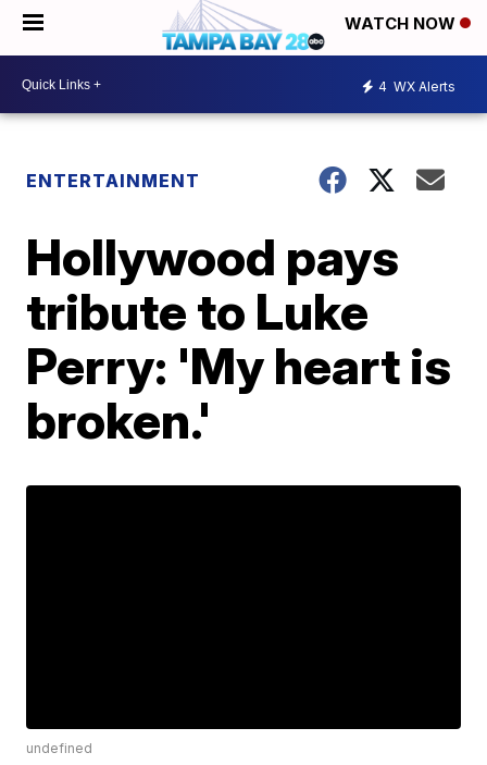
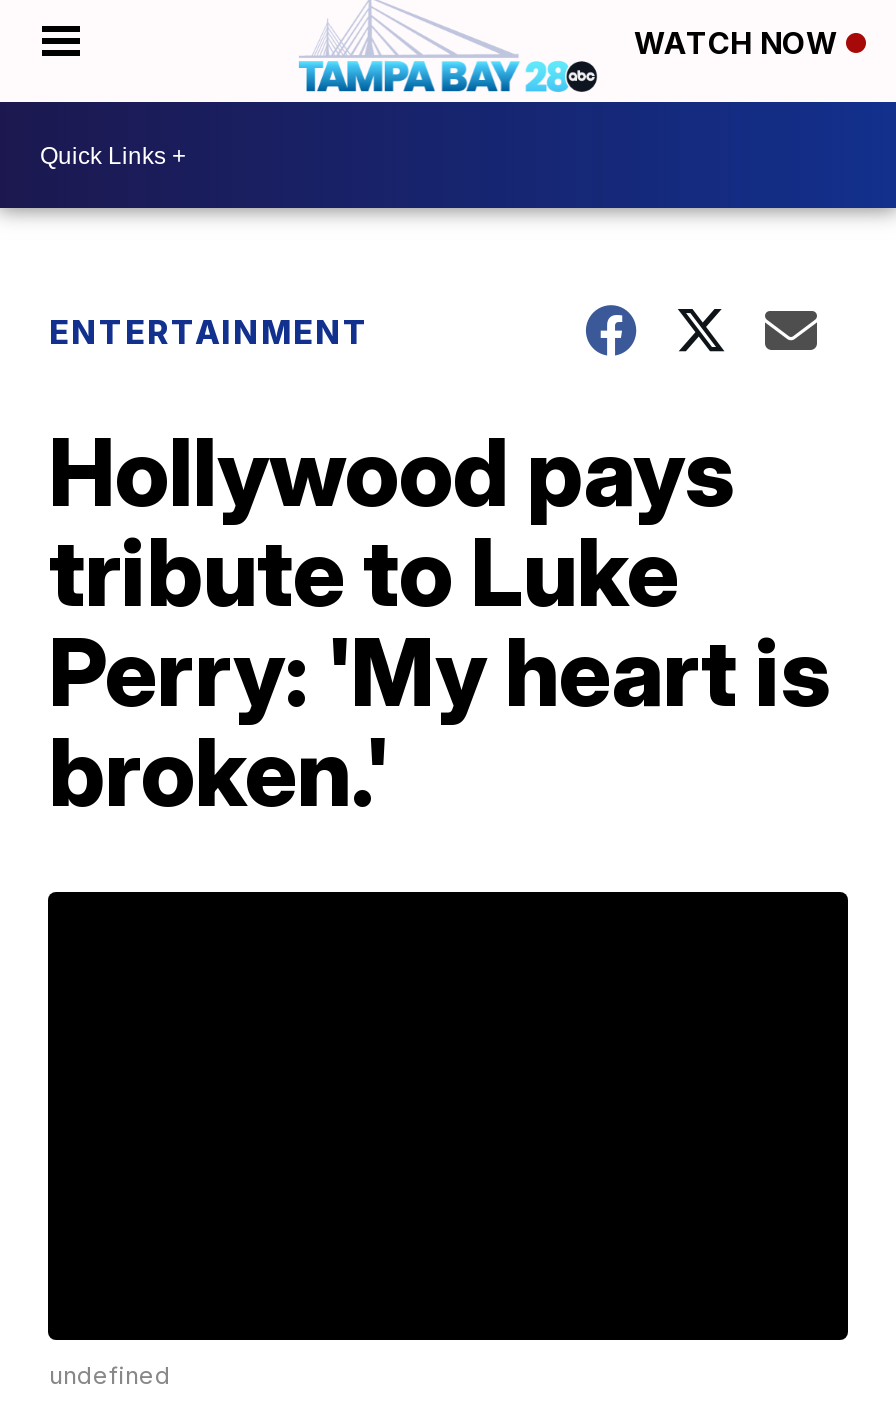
[378,78,455,94] 4 WX Alerts -> none

